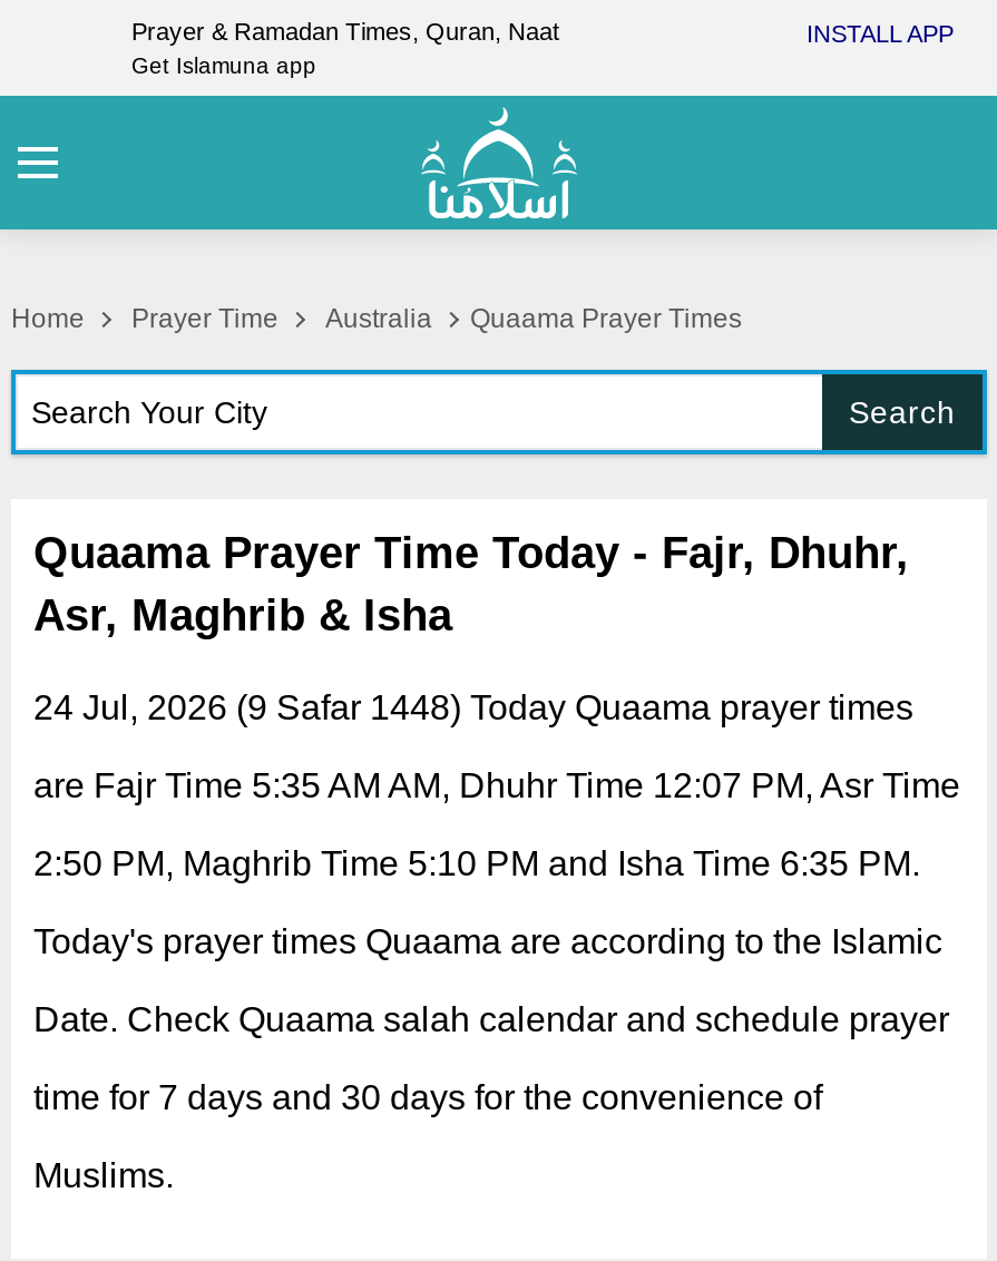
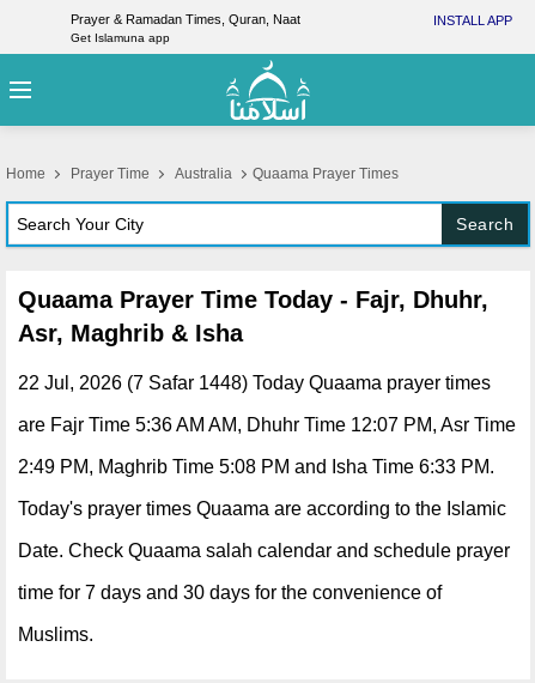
[33,688,913,726] 24 Jul, 2026 (9 Safar 1448) Today Quaama prayer times -> [18,373,491,393] 22 Jul, 2026 (7 Safar 1448) Today Quaama prayer times
[33,766,960,804] are Fajr Time 5:35 AM AM, Dhuhr Time 12:07 PM, Asr Time -> [18,415,516,435] are Fajr Time 5:36 AM AM, Dhuhr Time 12:07 PM, Asr Time
[33,844,920,882] 2:50 PM, Maghrib Time 5:10 PM and Isha Time 6:35 PM. -> [18,457,494,477] 2:49 PM, Maghrib Time 5:08 PM and Isha Time 6:33 PM.

